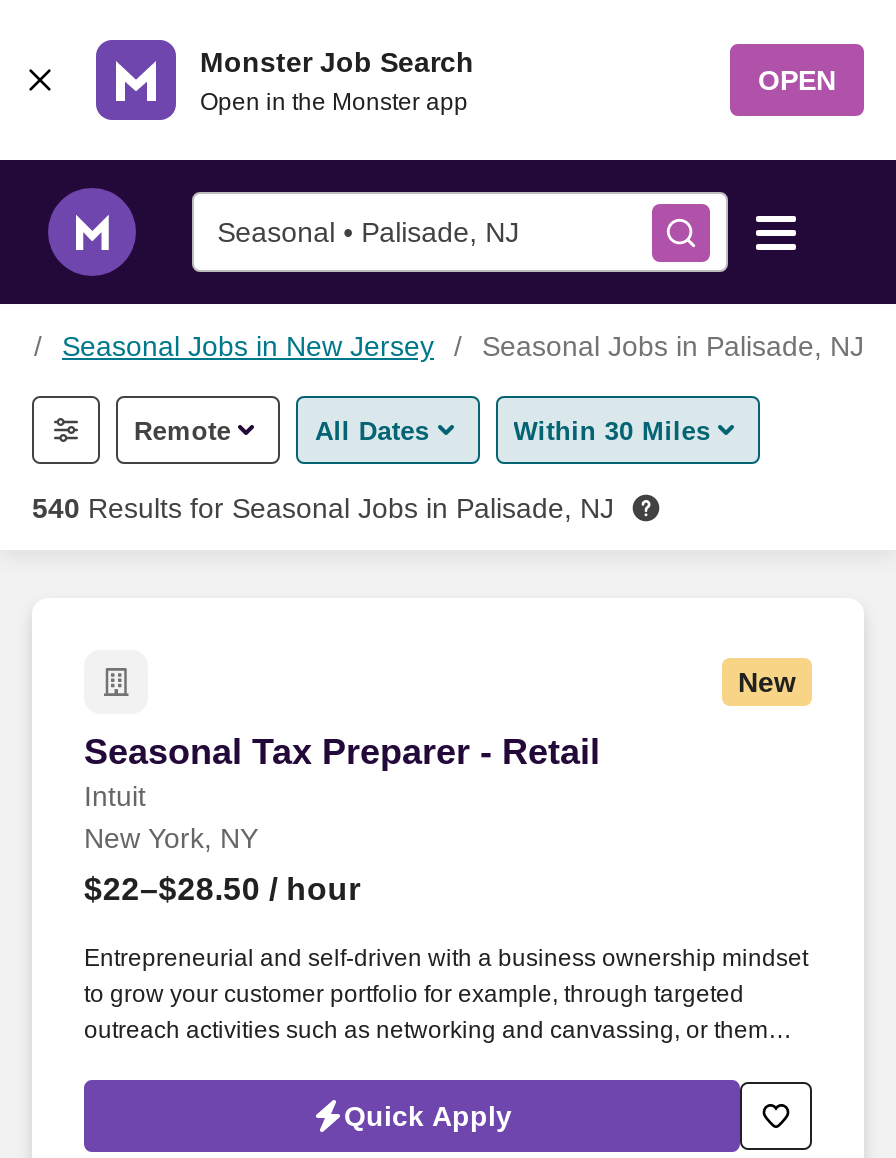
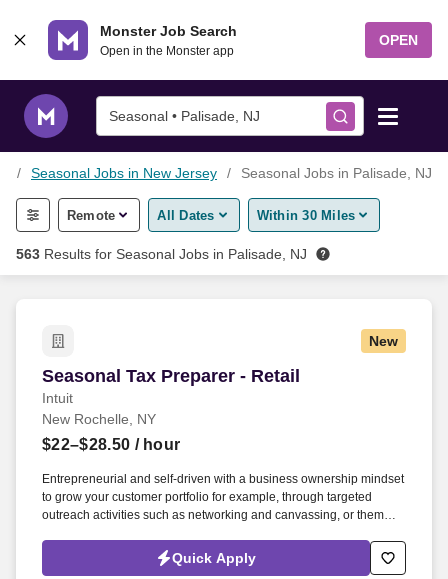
[32,492,614,524] 540 Results for Seasonal Jobs in Palisade, NJ -> [16,246,307,262] 563 Results for Seasonal Jobs in Palisade, NJ
[84,822,258,854] New York, NY -> [42,411,156,427] New Rochelle, NY

